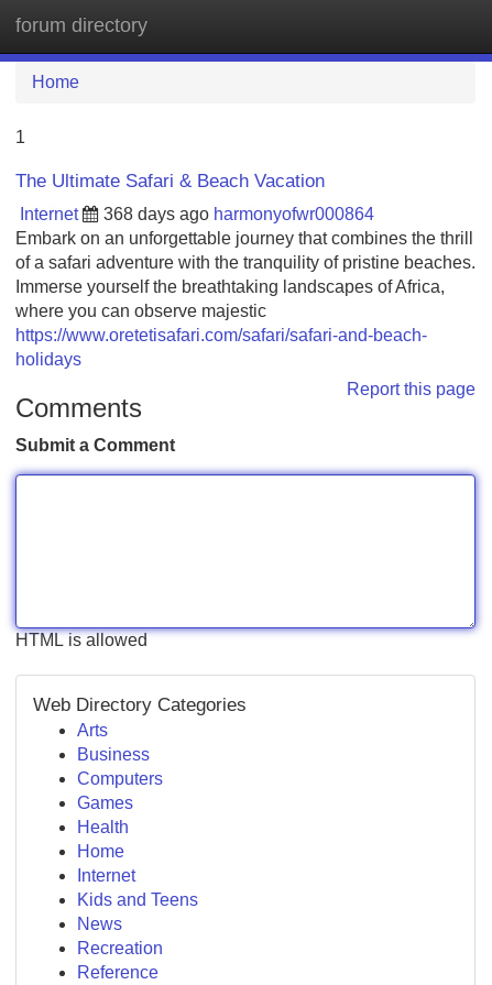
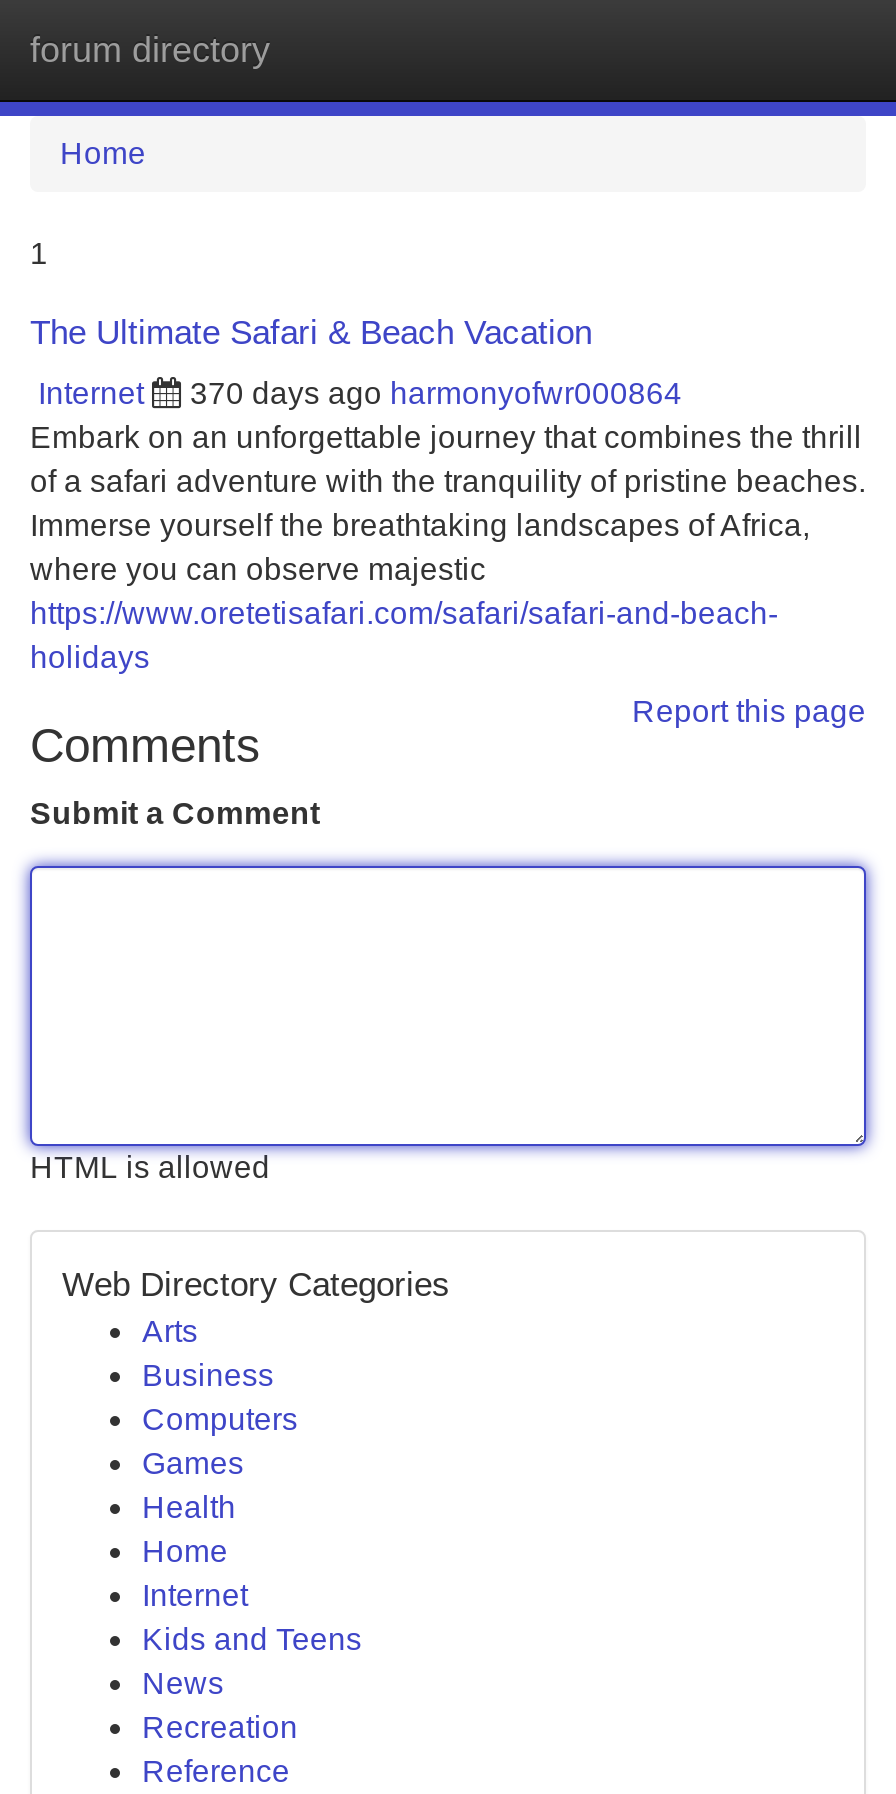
[103,205,374,223] 368 days ago harmonyofwr000864 -> [190,376,682,410] 370 days ago harmonyofwr000864

